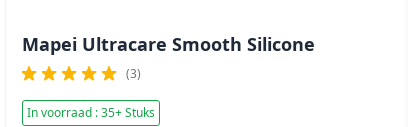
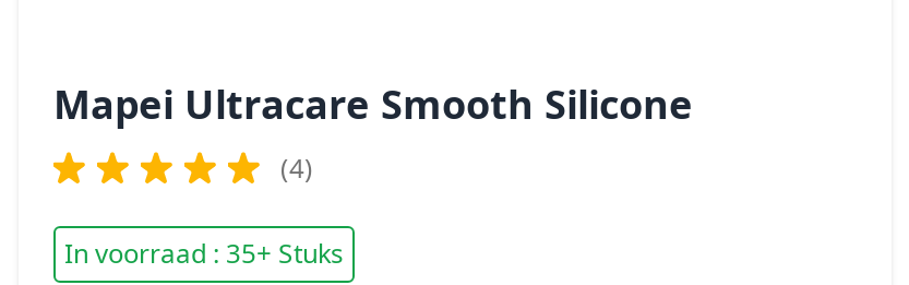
[126,65,141,82] (3) -> [280,149,313,186] (4)

